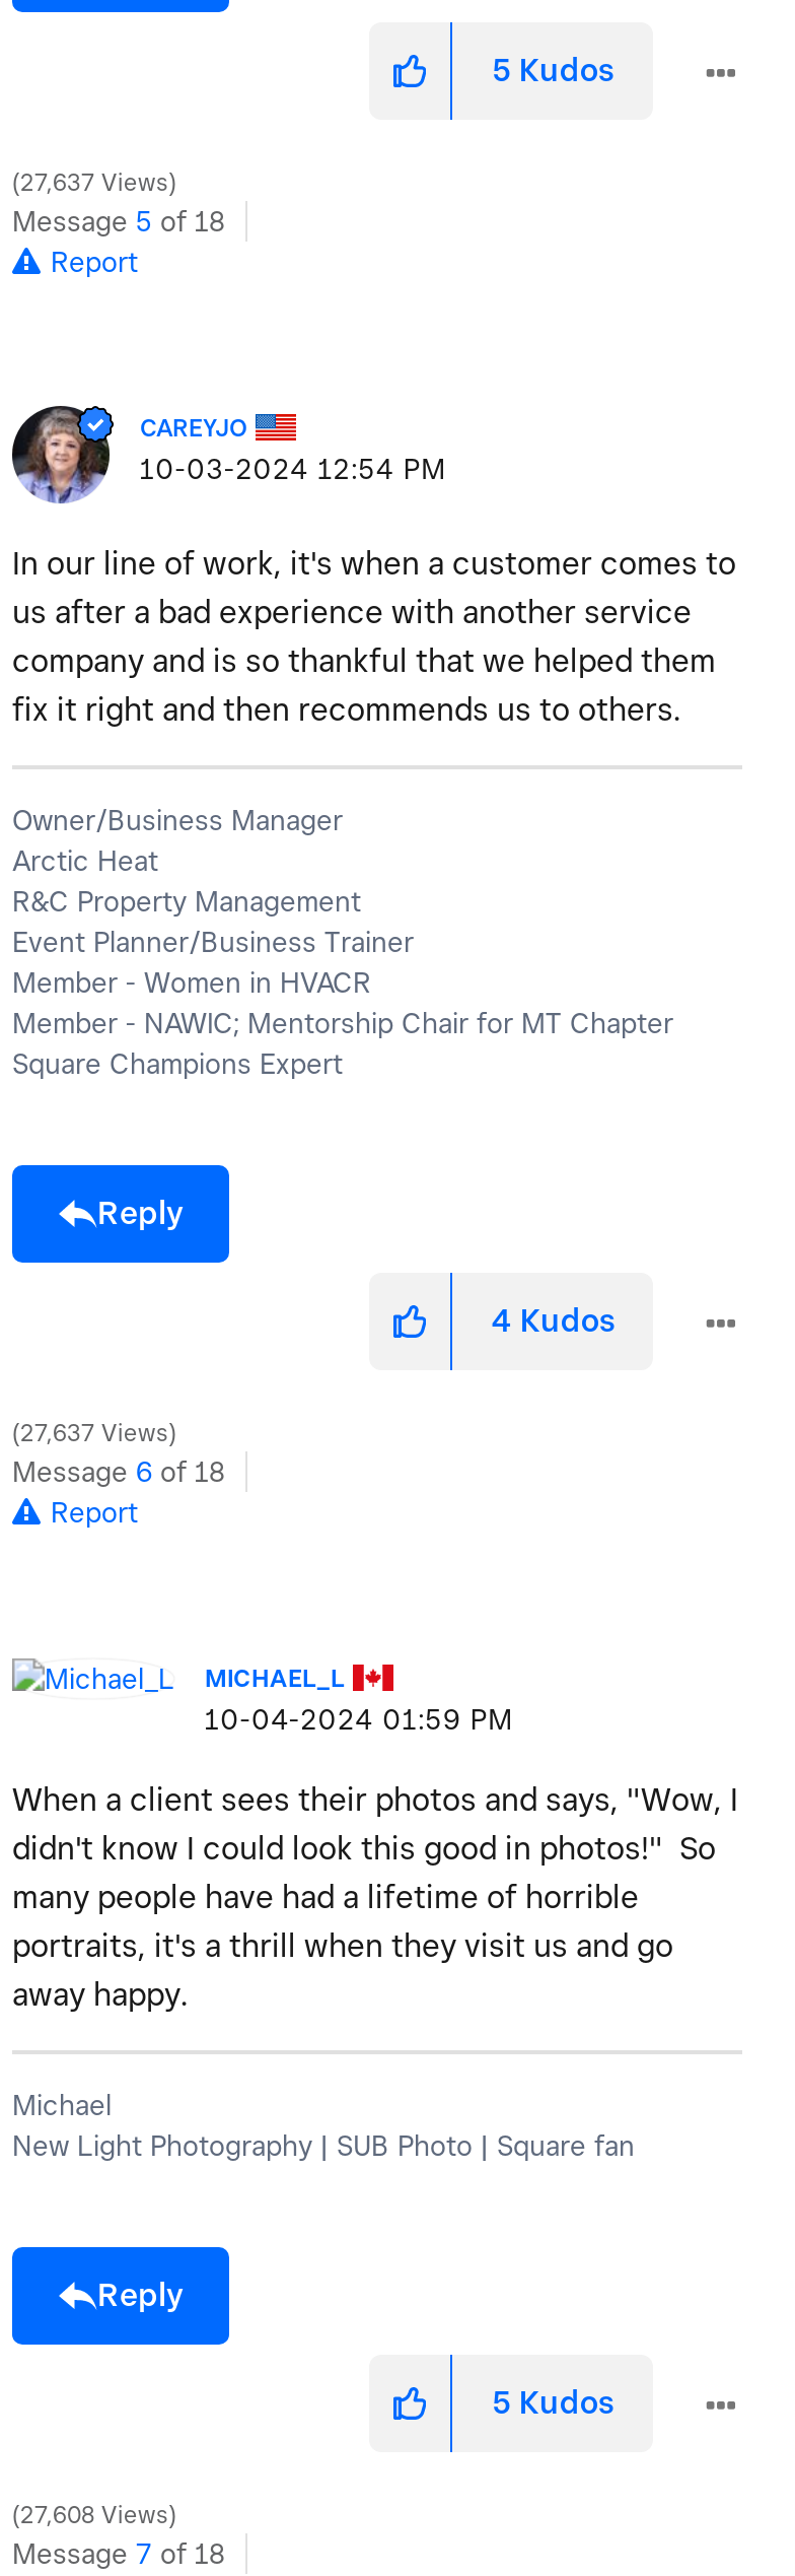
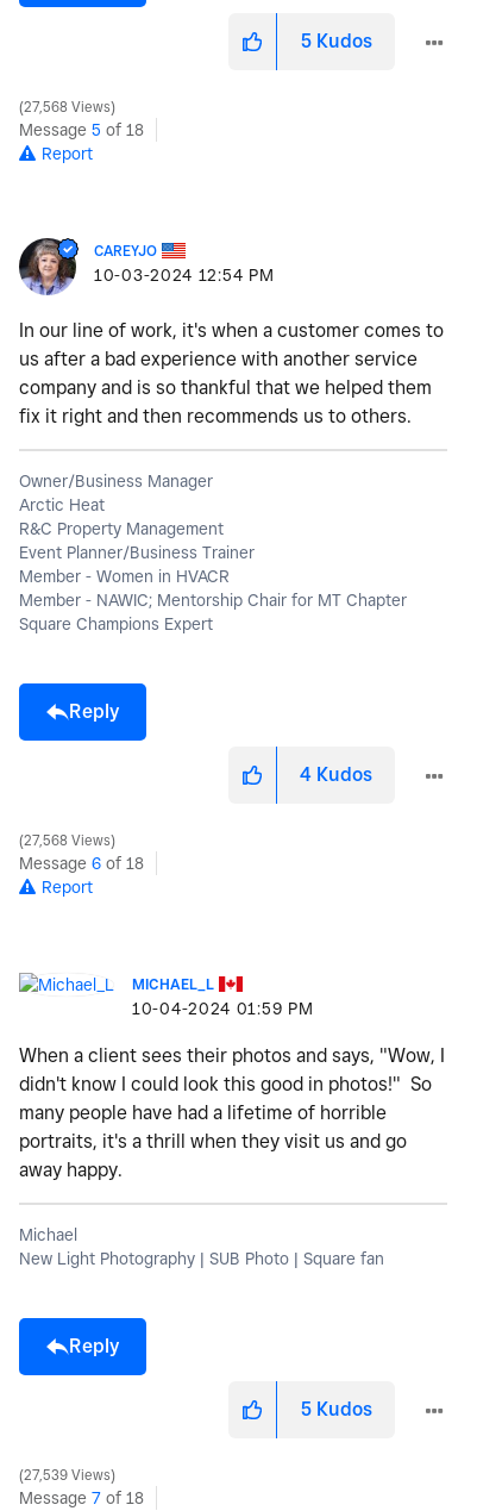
[14,168,174,197] 27,637 Views -> [20,99,114,115] 27,568 Views
[14,1419,174,1447] 27,637 Views -> [20,832,114,849] 27,568 Views
[14,2501,174,2529] 27,608 Views -> [20,1467,114,1484] 27,539 Views

